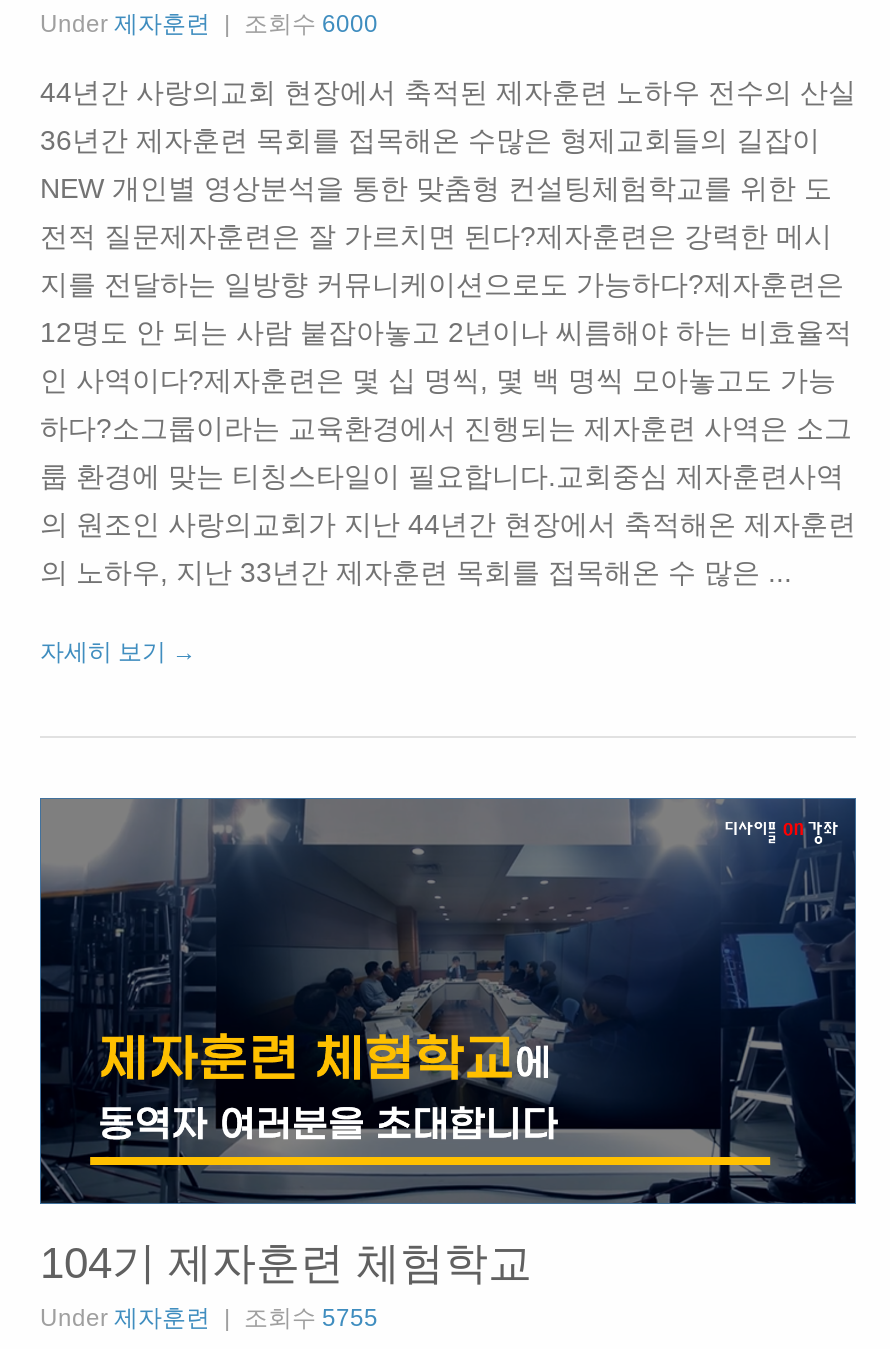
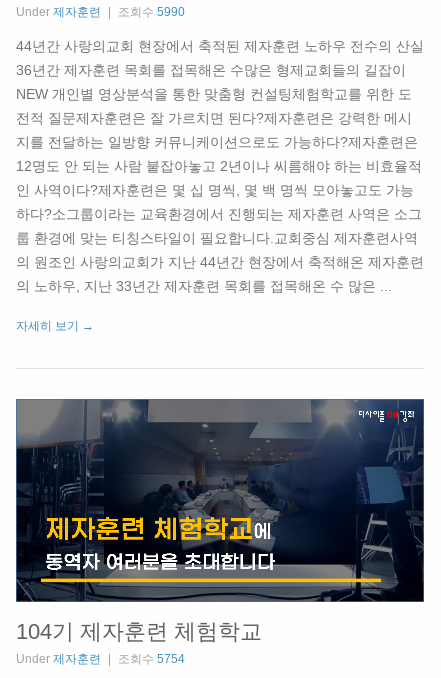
[40,10,378,38] Under 제자훈련 조회수 6000 -> [16,5,185,19] Under 제자훈련 조회수 5990
[40,1304,378,1332] Under 제자훈련 조회수 5755 -> [16,652,185,666] Under 제자훈련 조회수 5754

